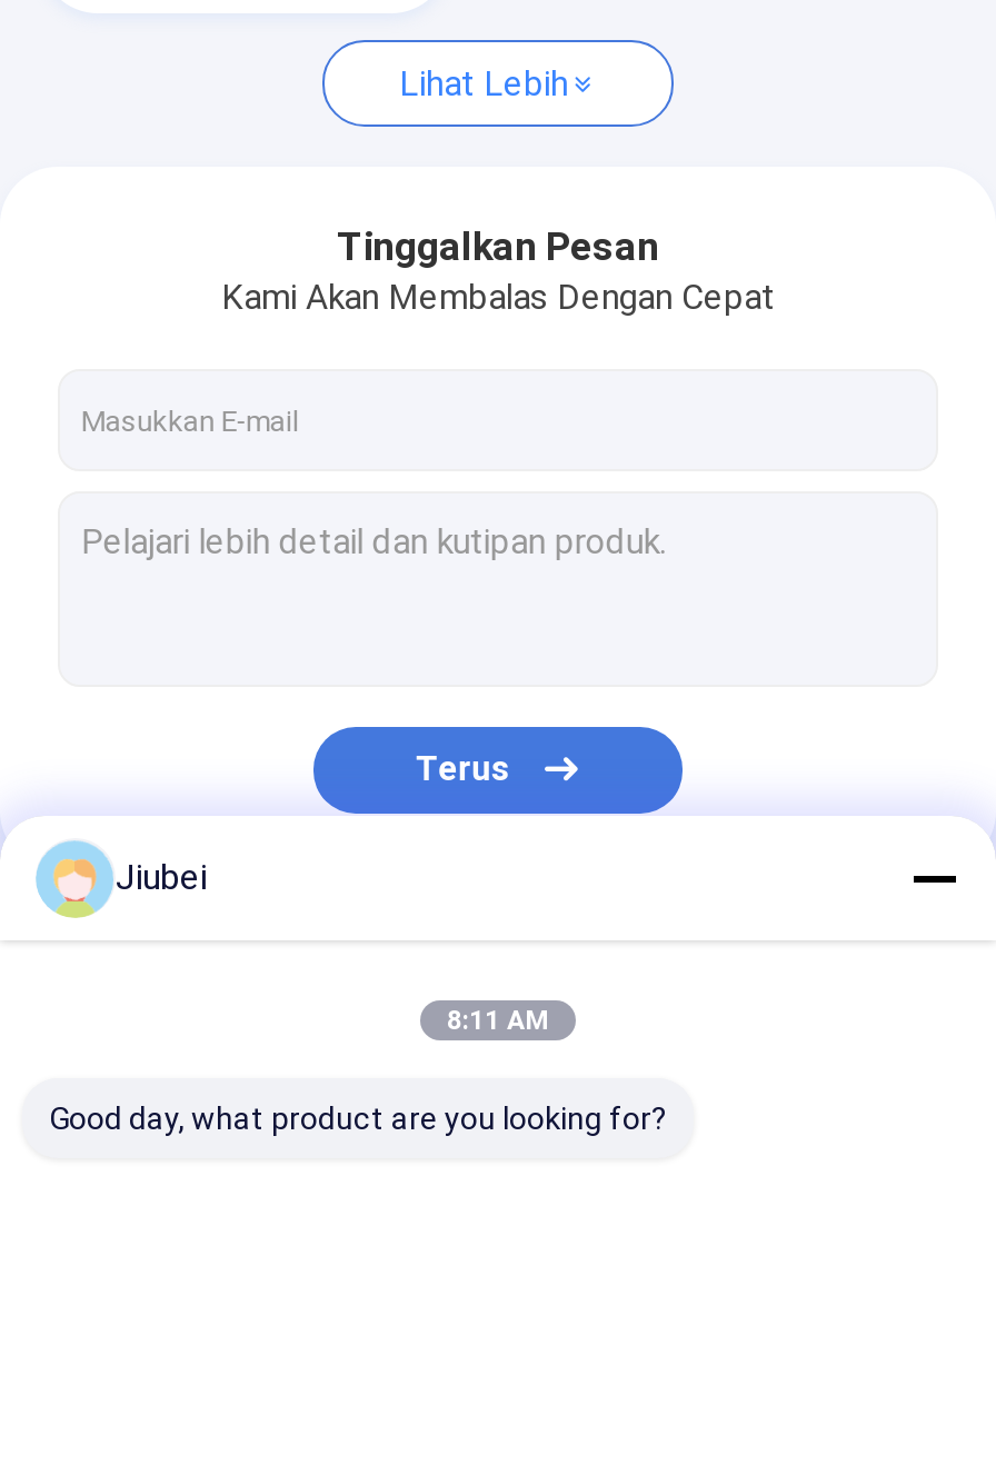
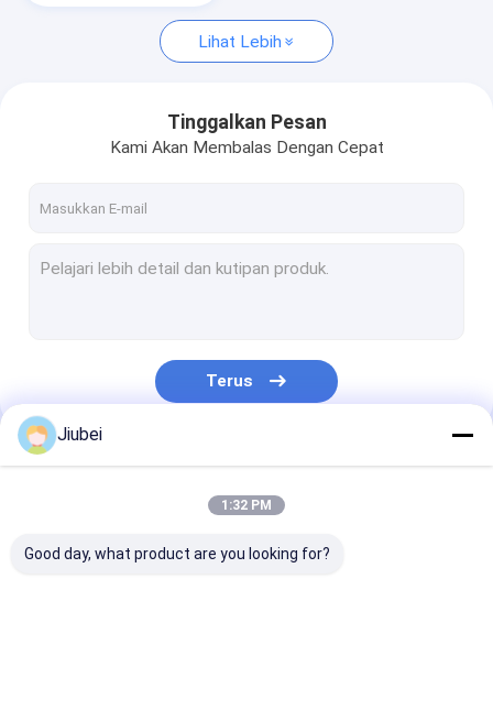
[447,1005,549,1036] 8:11 AM -> [221,498,272,513] 1:32 PM

